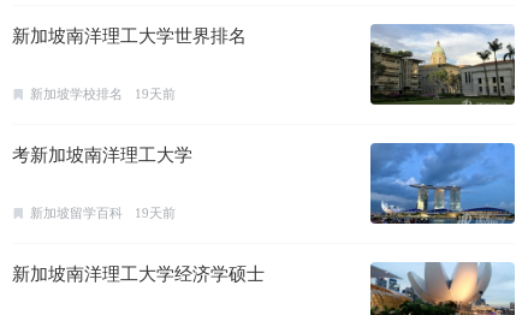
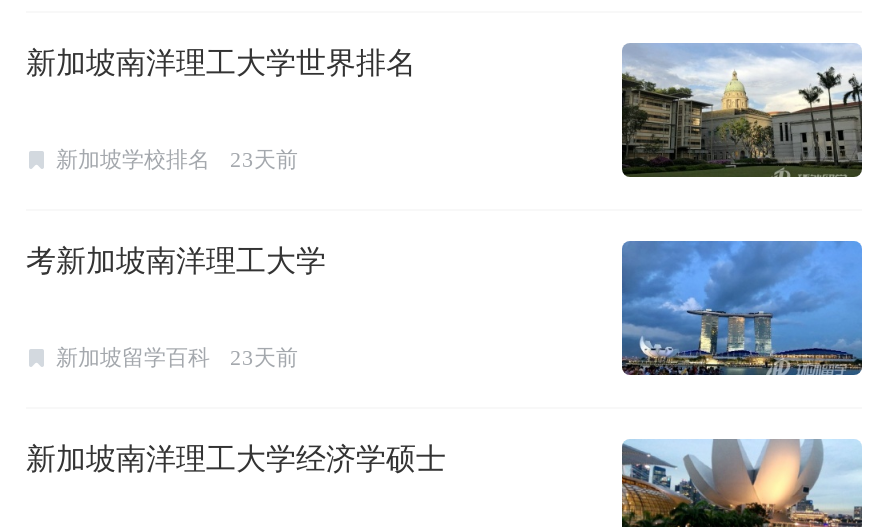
[30,86,176,101] 新加坡学校排名 19天前 -> [56,147,298,171] 新加坡学校排名 23天前
[30,205,176,220] 新加坡留学百科 19天前 -> [56,345,298,369] 新加坡留学百科 23天前

